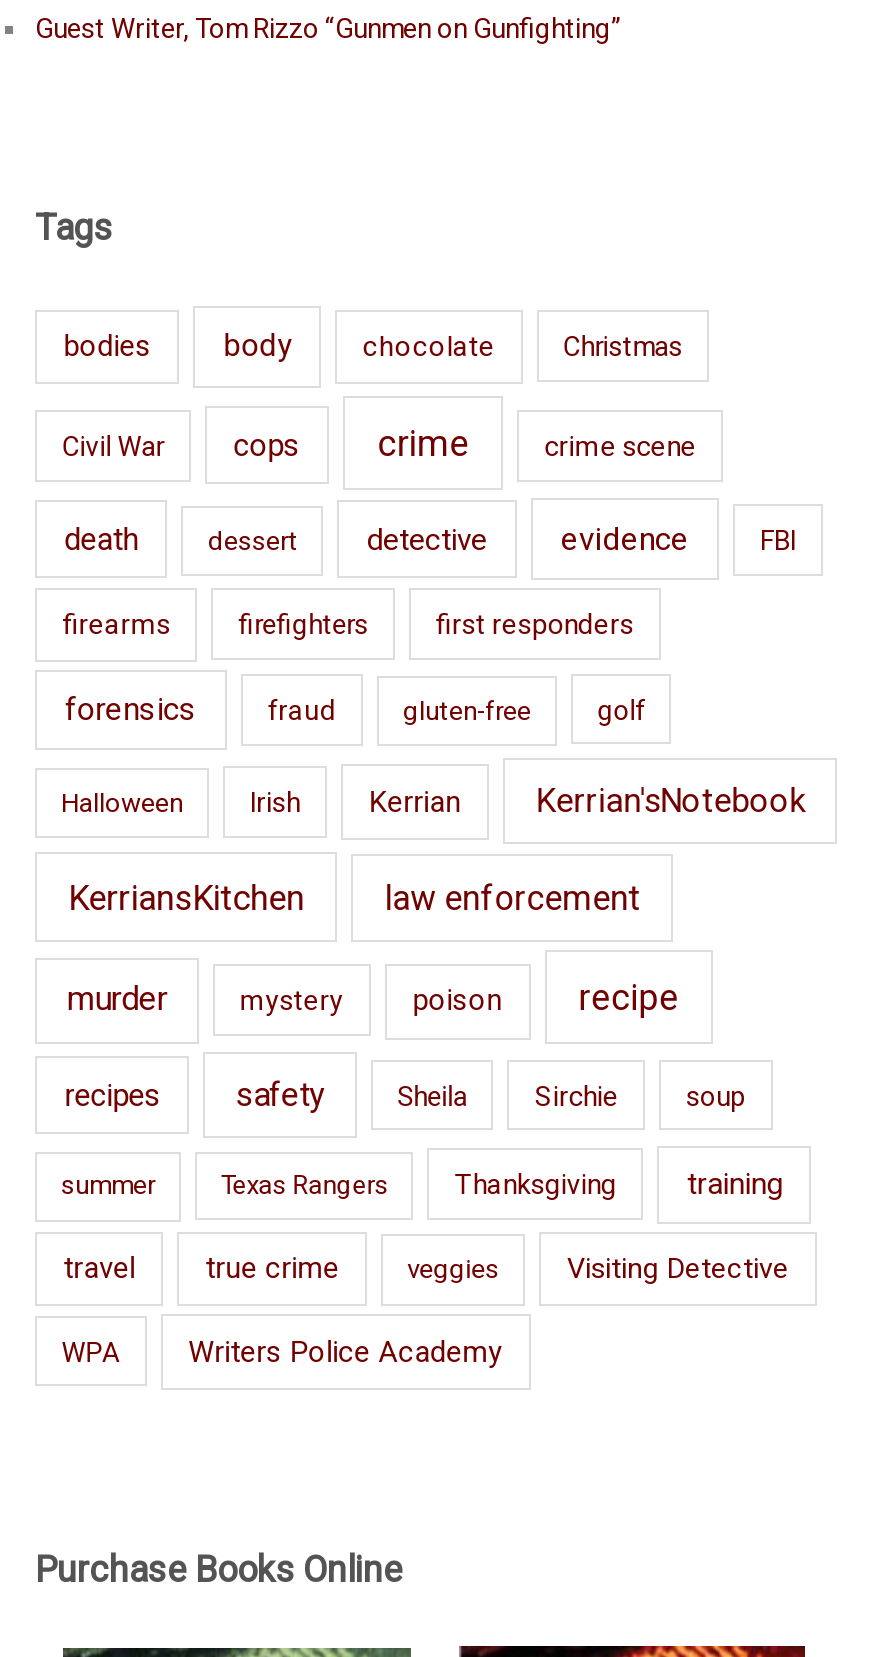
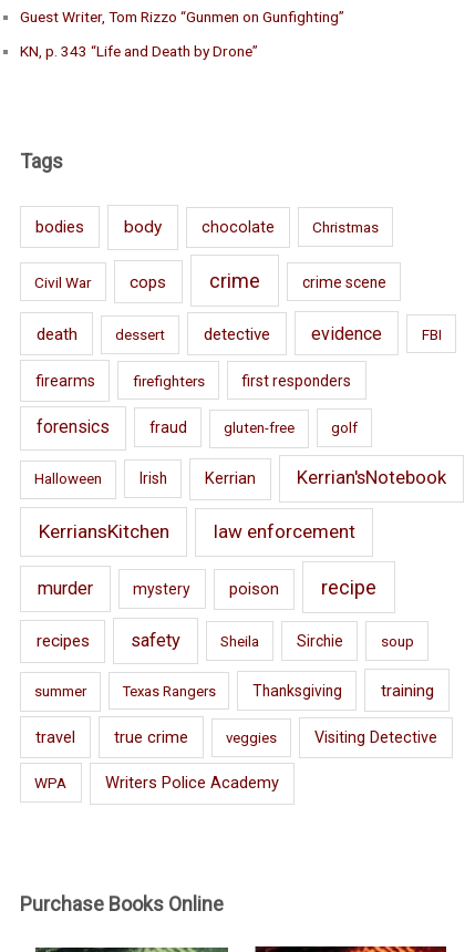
none -> [20,42,258,60] KN, p. 343 “Life and Death by Drone”

